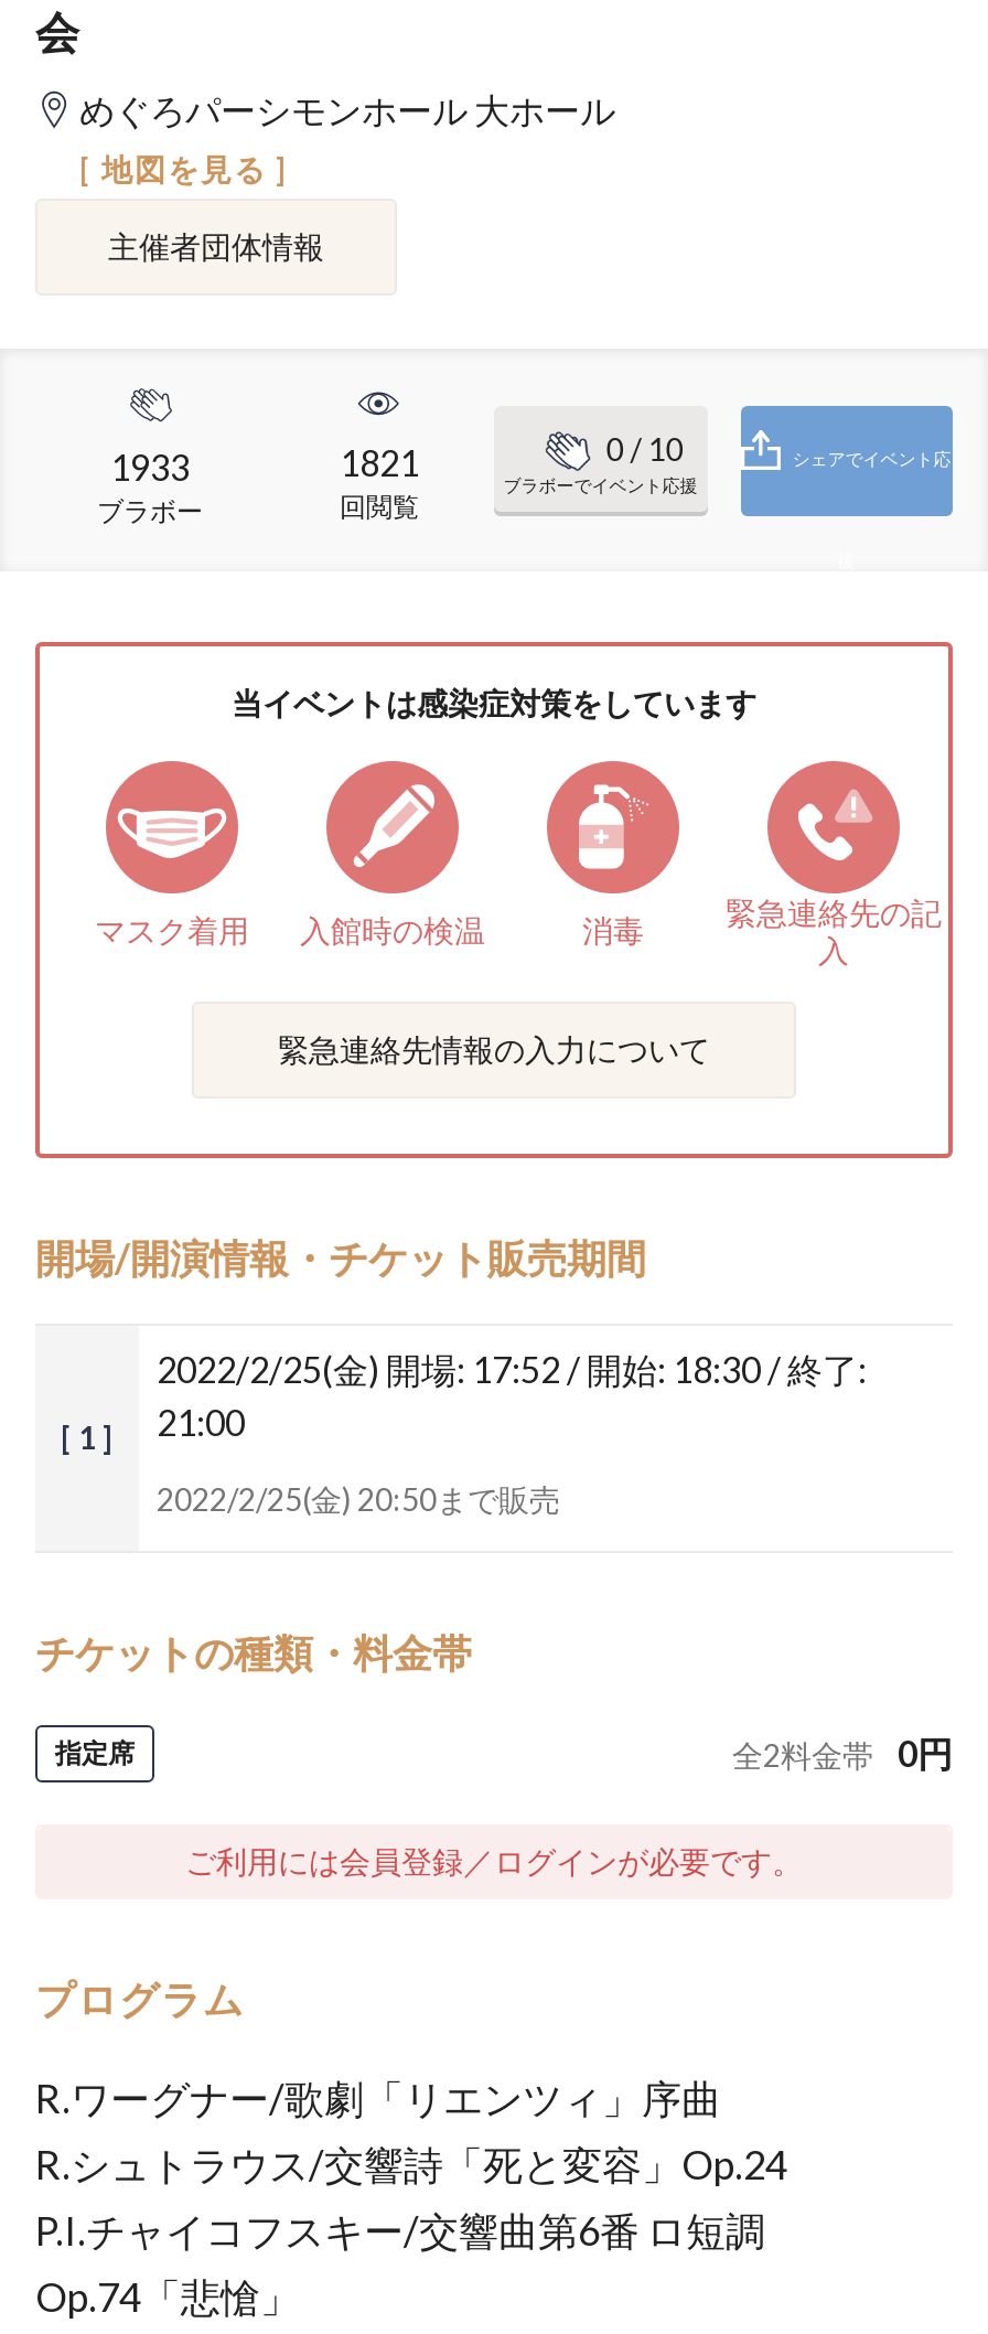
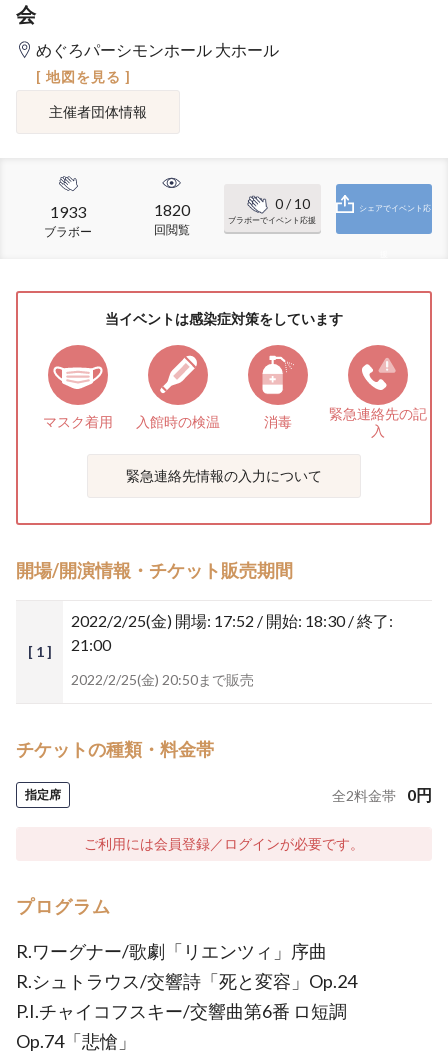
[340,441,419,483] 1821 -> [154,200,190,219] 1820

